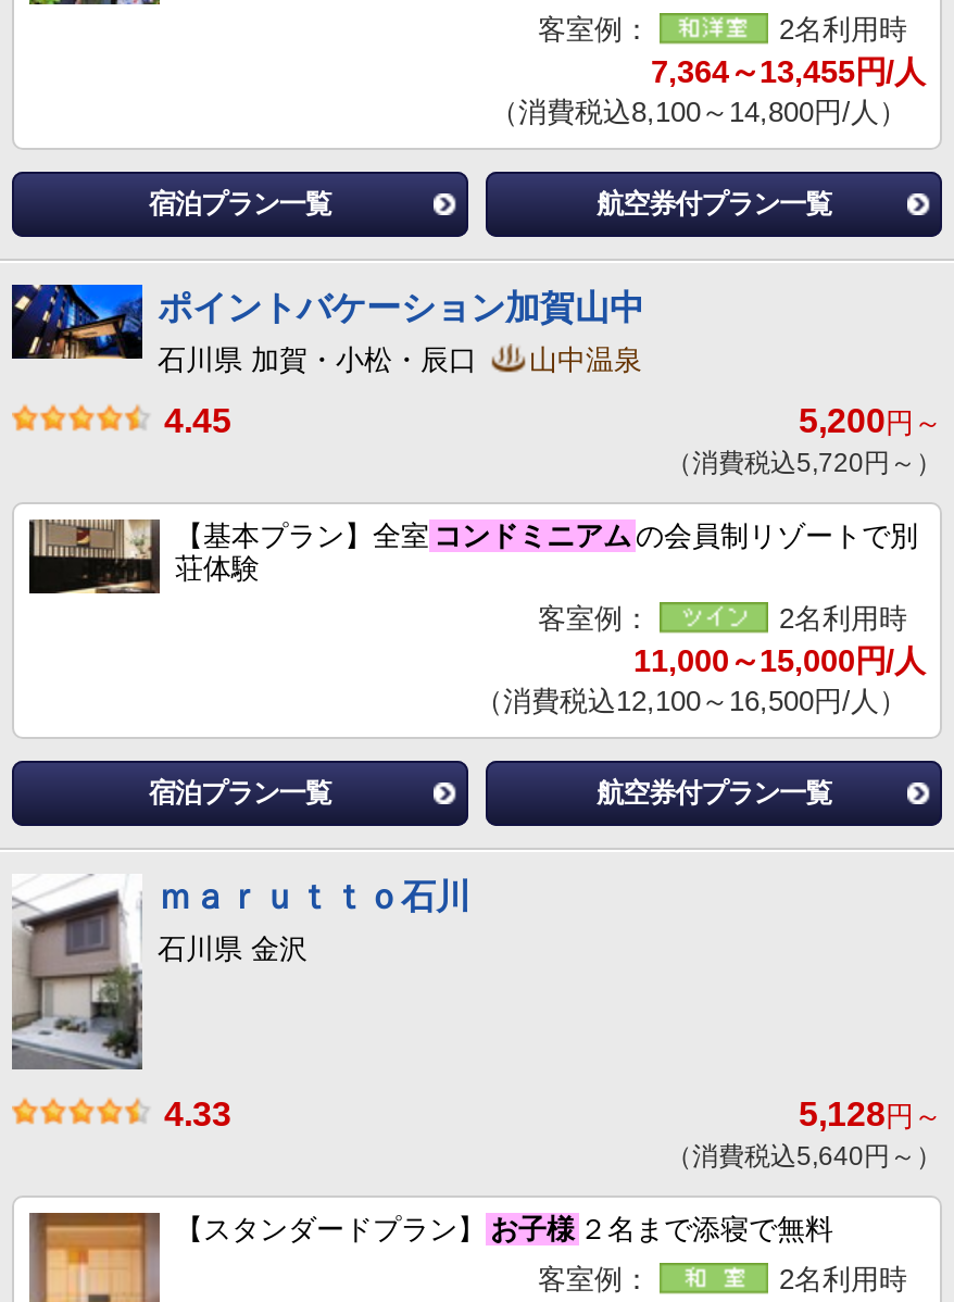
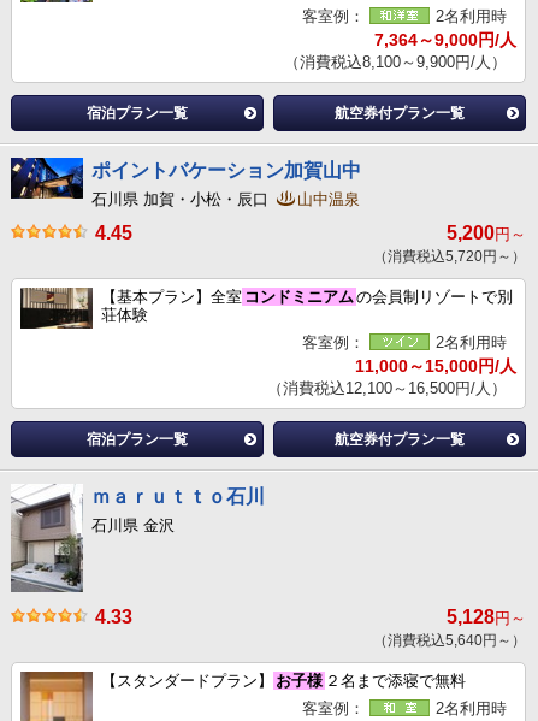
[651,54,925,89] 7,364～13,455円/人 -> [374,30,516,49] 7,364～9,000円/人
[490,96,907,128] （消費税込8,100～14,800円/人） -> [284,53,507,71] （消費税込8,100～9,900円/人）

